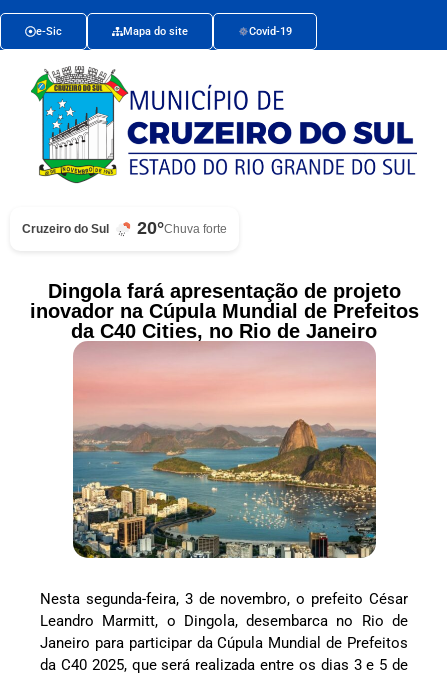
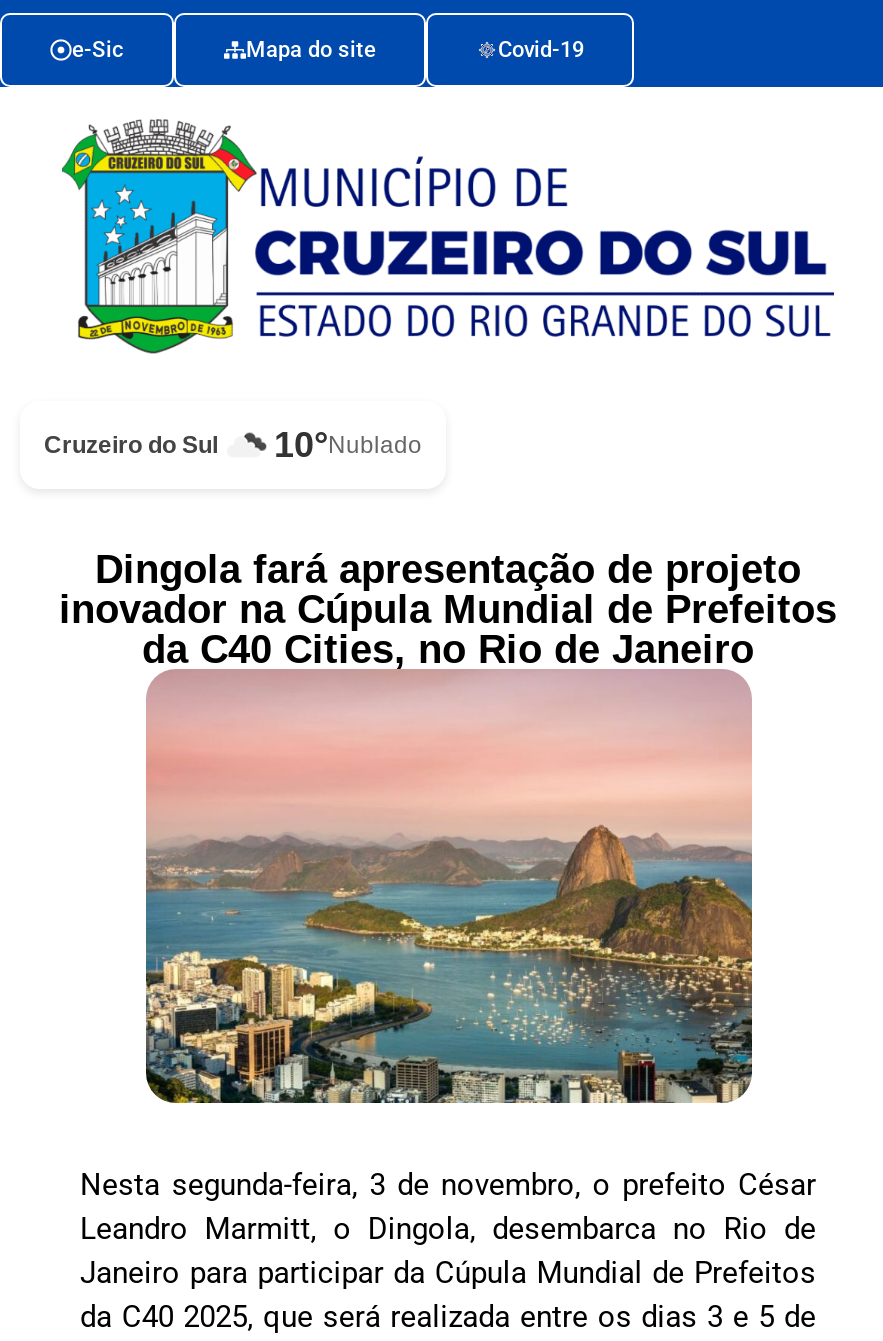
[22,218,227,238] Cruzeiro do Sul 20°Chuva forte -> [44,424,422,464] Cruzeiro do Sul 10°Nublado

